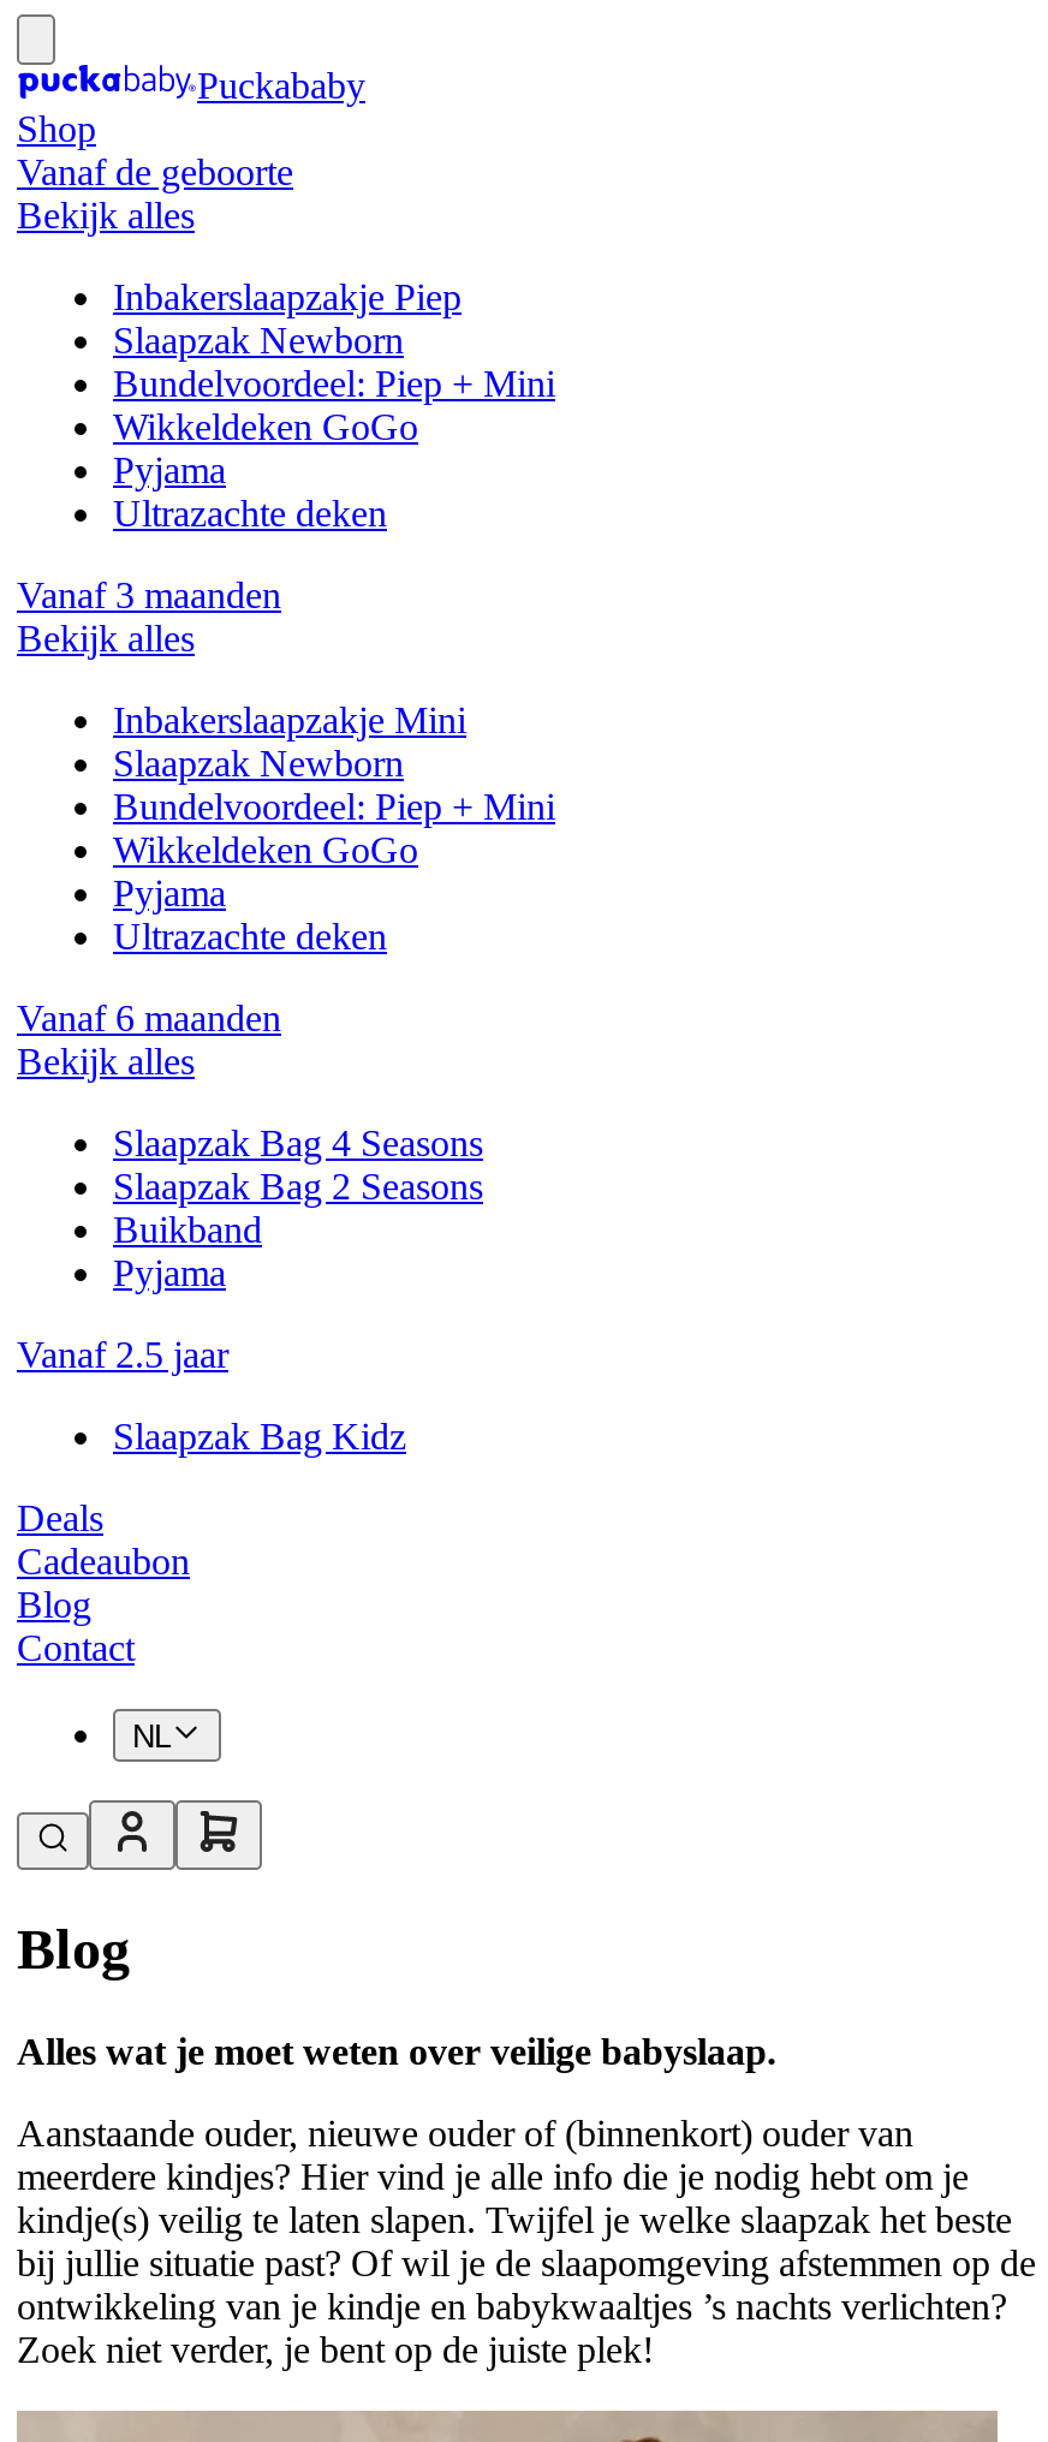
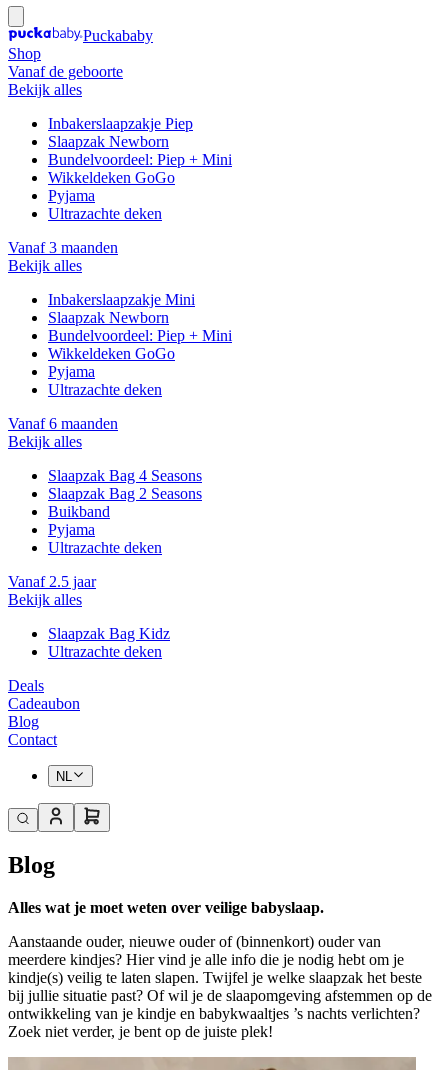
none -> [48,539,162,556] Ultrazachte deken
none -> [8,591,82,608] Bekijk alles
none -> [48,643,162,660] Ultrazachte deken

